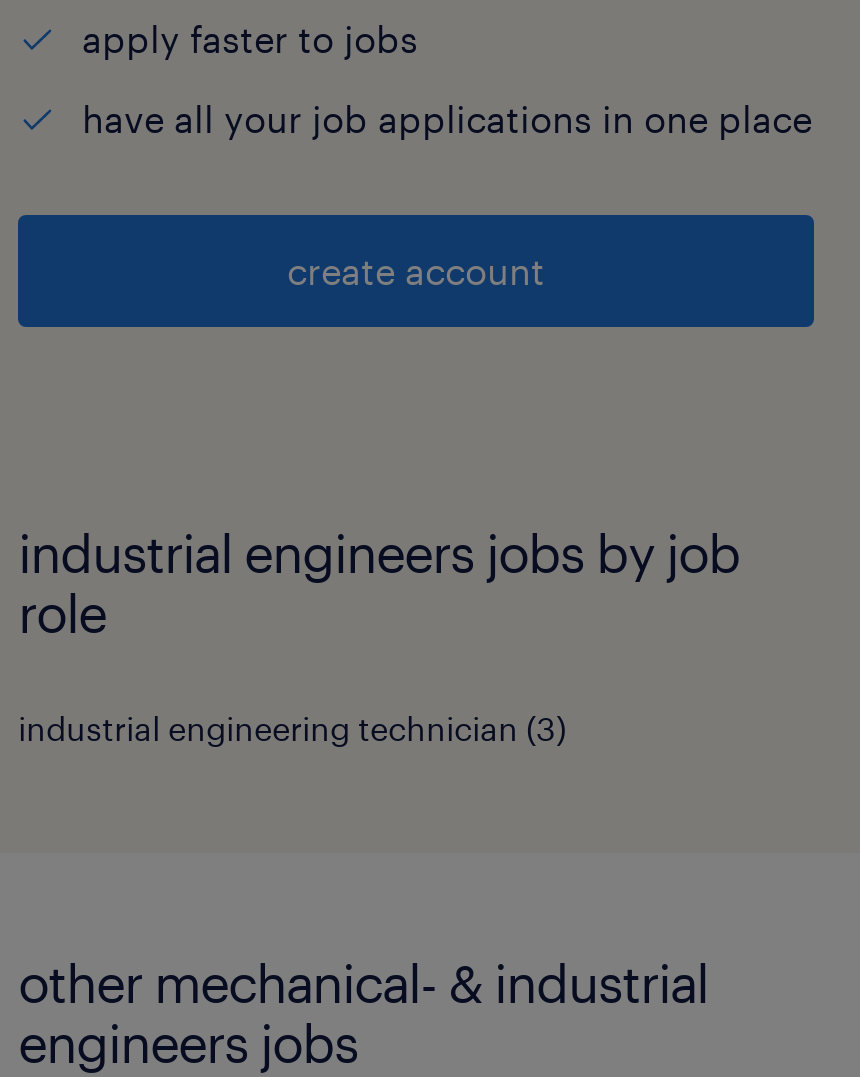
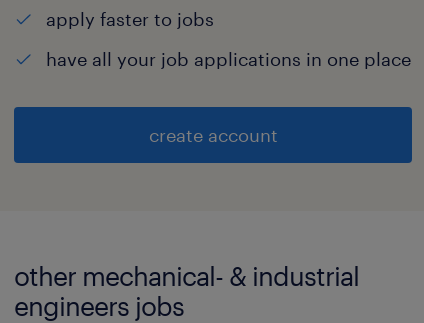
[18,522,740,748] industrial engineers jobs by job | role | industrial engineering technician (3) -> none

